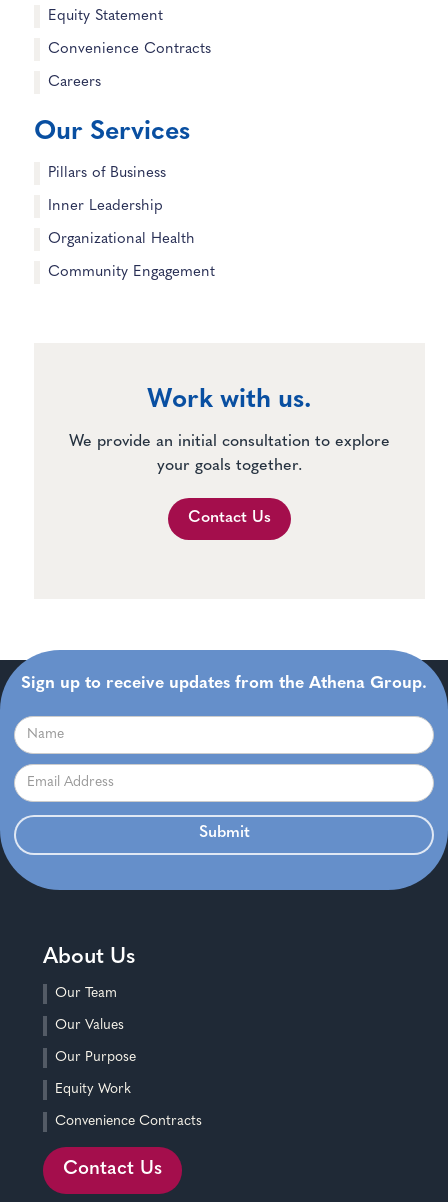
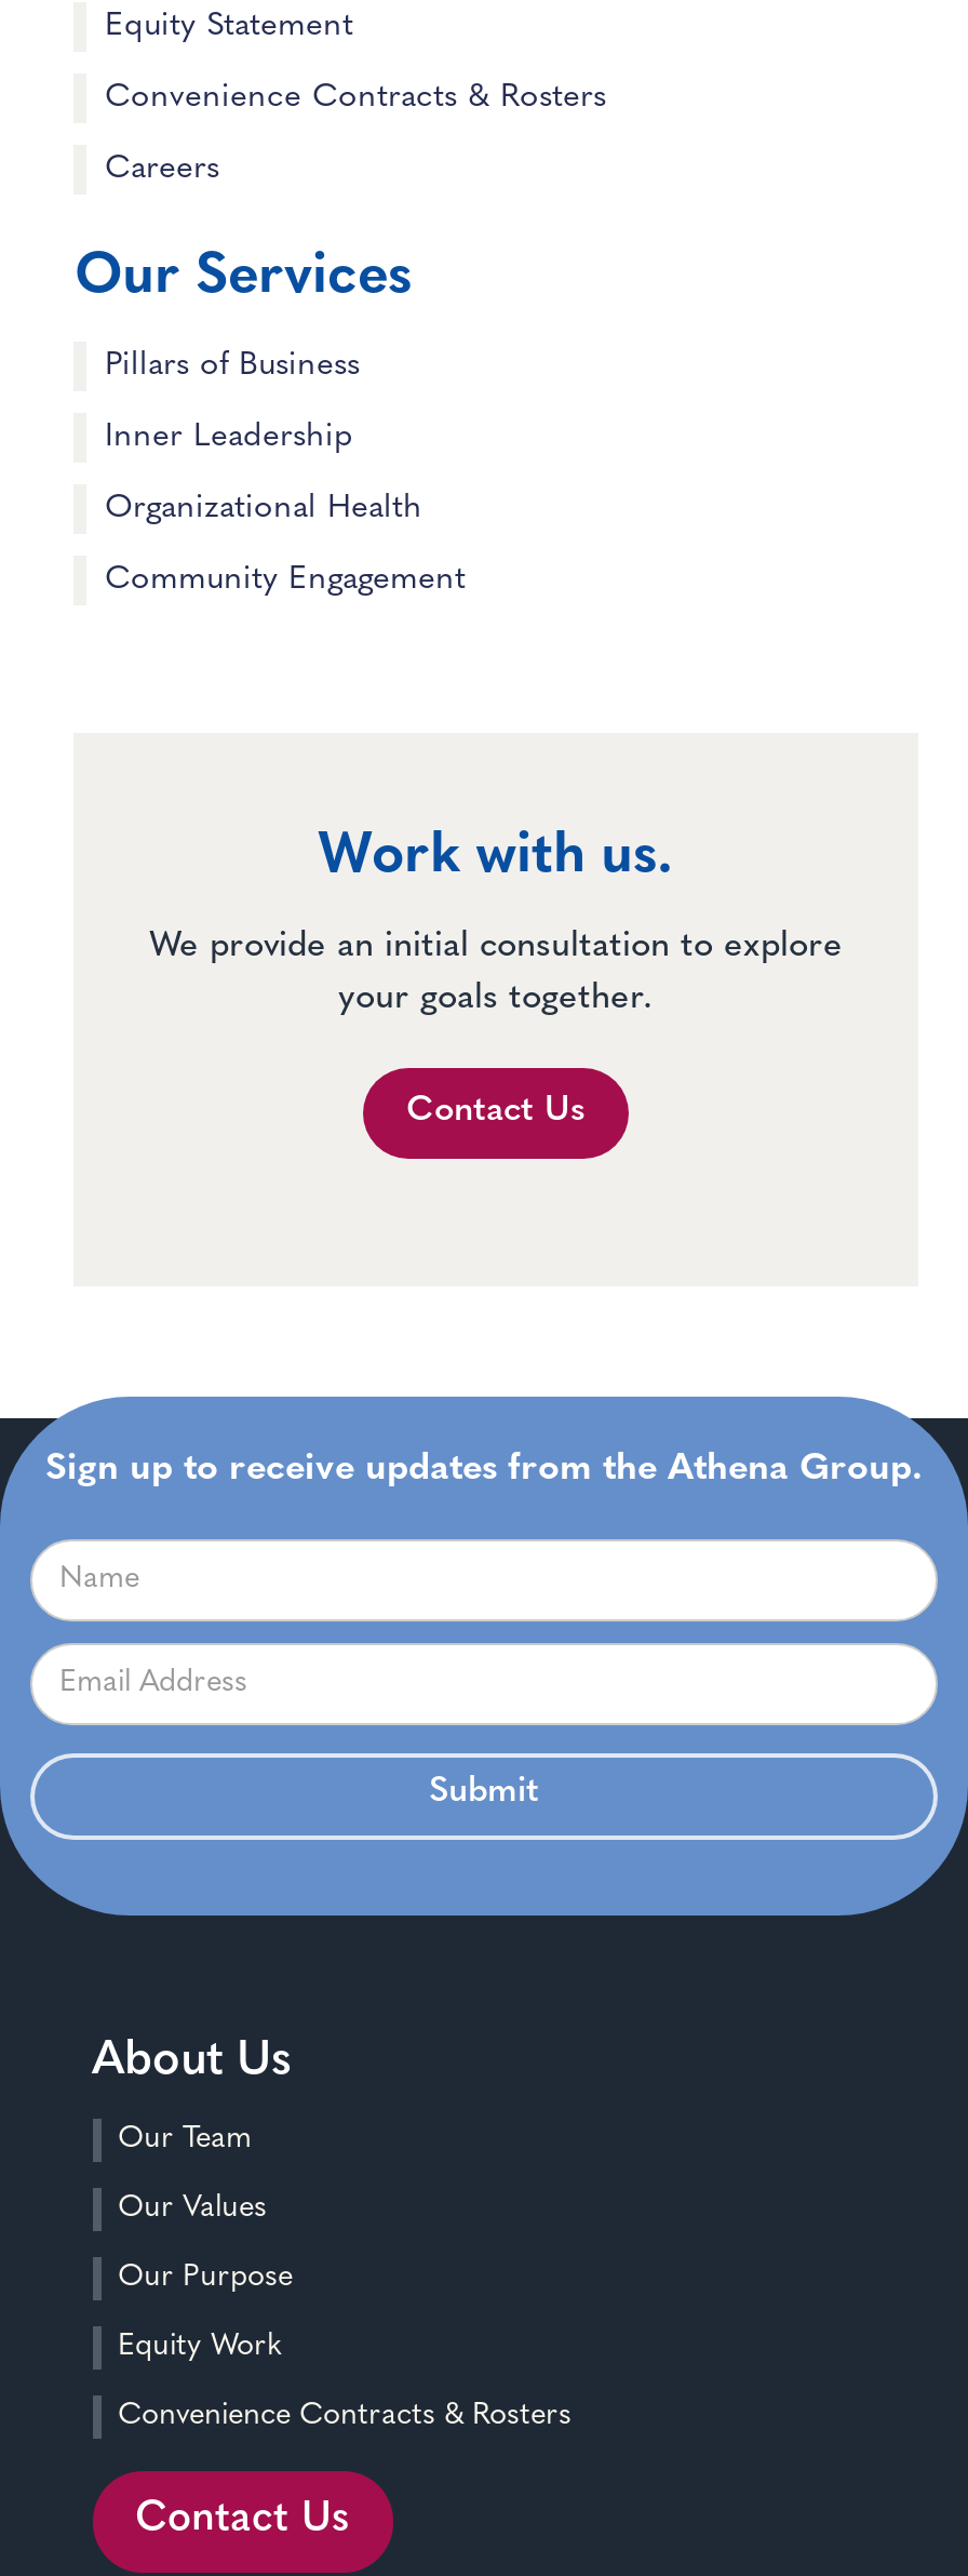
[48,42,211,57] Convenience Contracts -> [105,83,606,115] Convenience Contracts & Rosters
[54,1114,201,1129] Convenience Contracts -> [118,2401,572,2433] Convenience Contracts & Rosters

